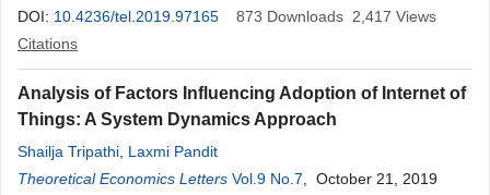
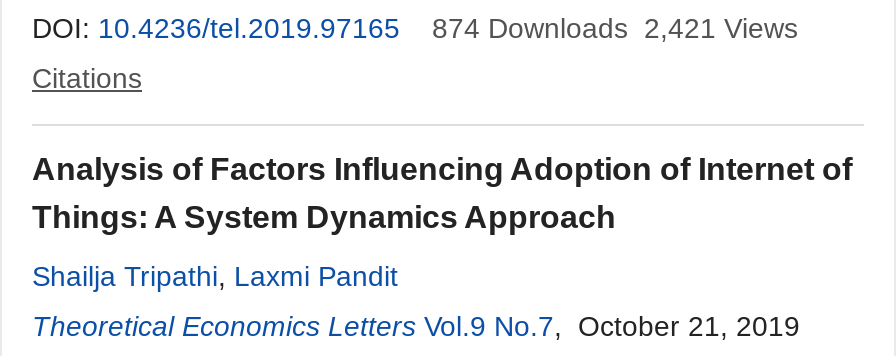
[236,8,436,25] 873 Downloads 2,417 Views -> [432,12,798,44] 874 Downloads 2,421 Views

